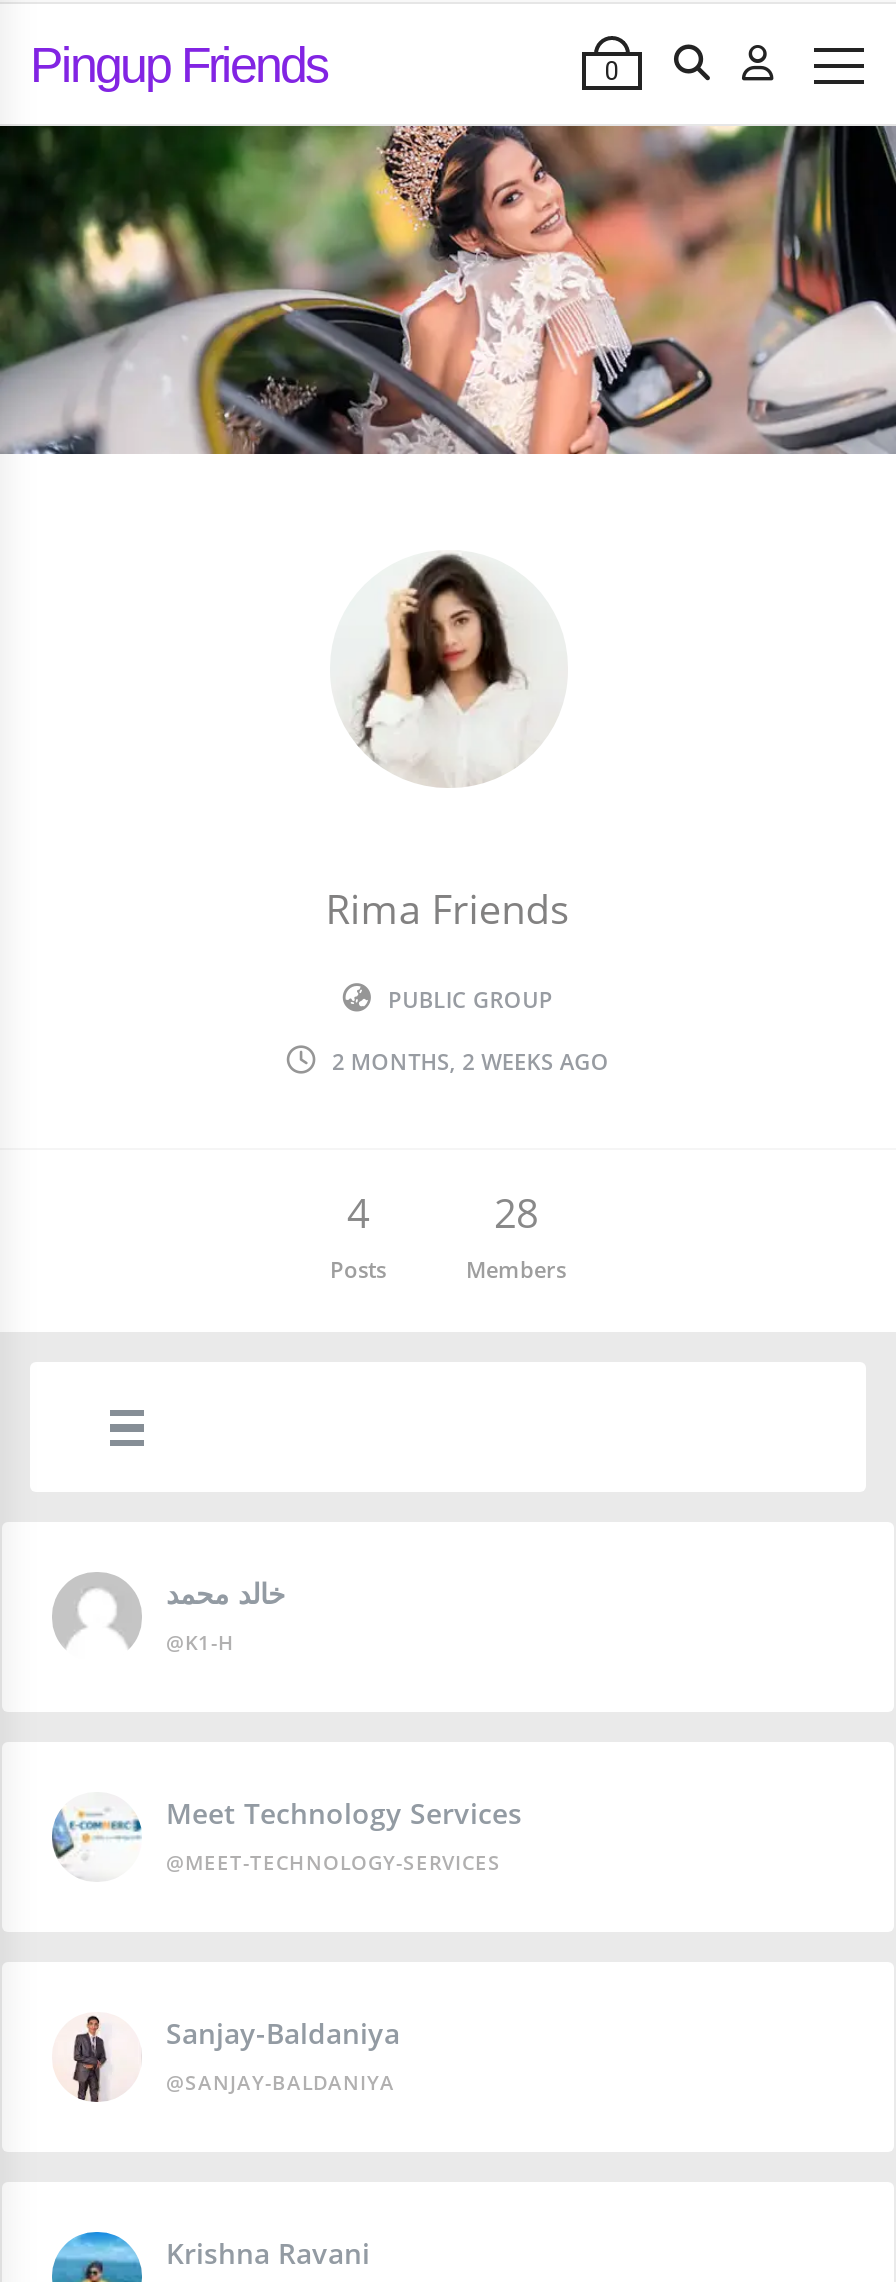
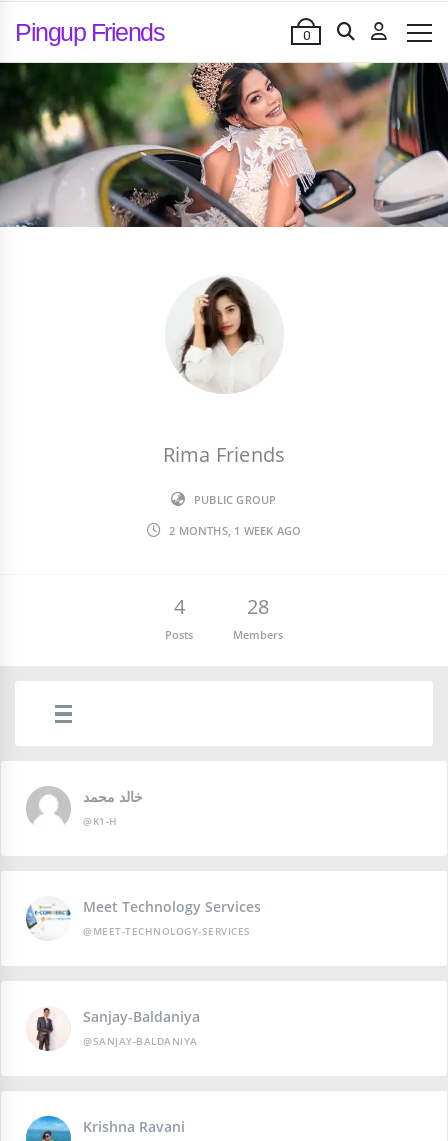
[332,1046,609,1076] 2 MONTHS, 2 WEEKS AGO -> [169,523,301,538] 2 MONTHS, 1 WEEK AGO

